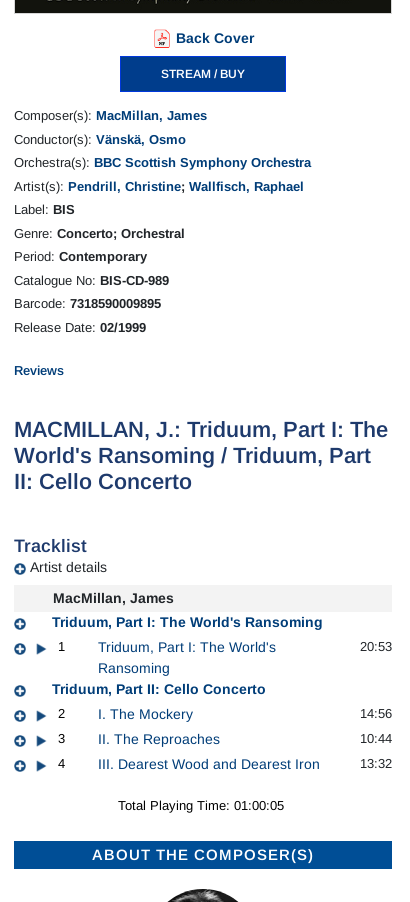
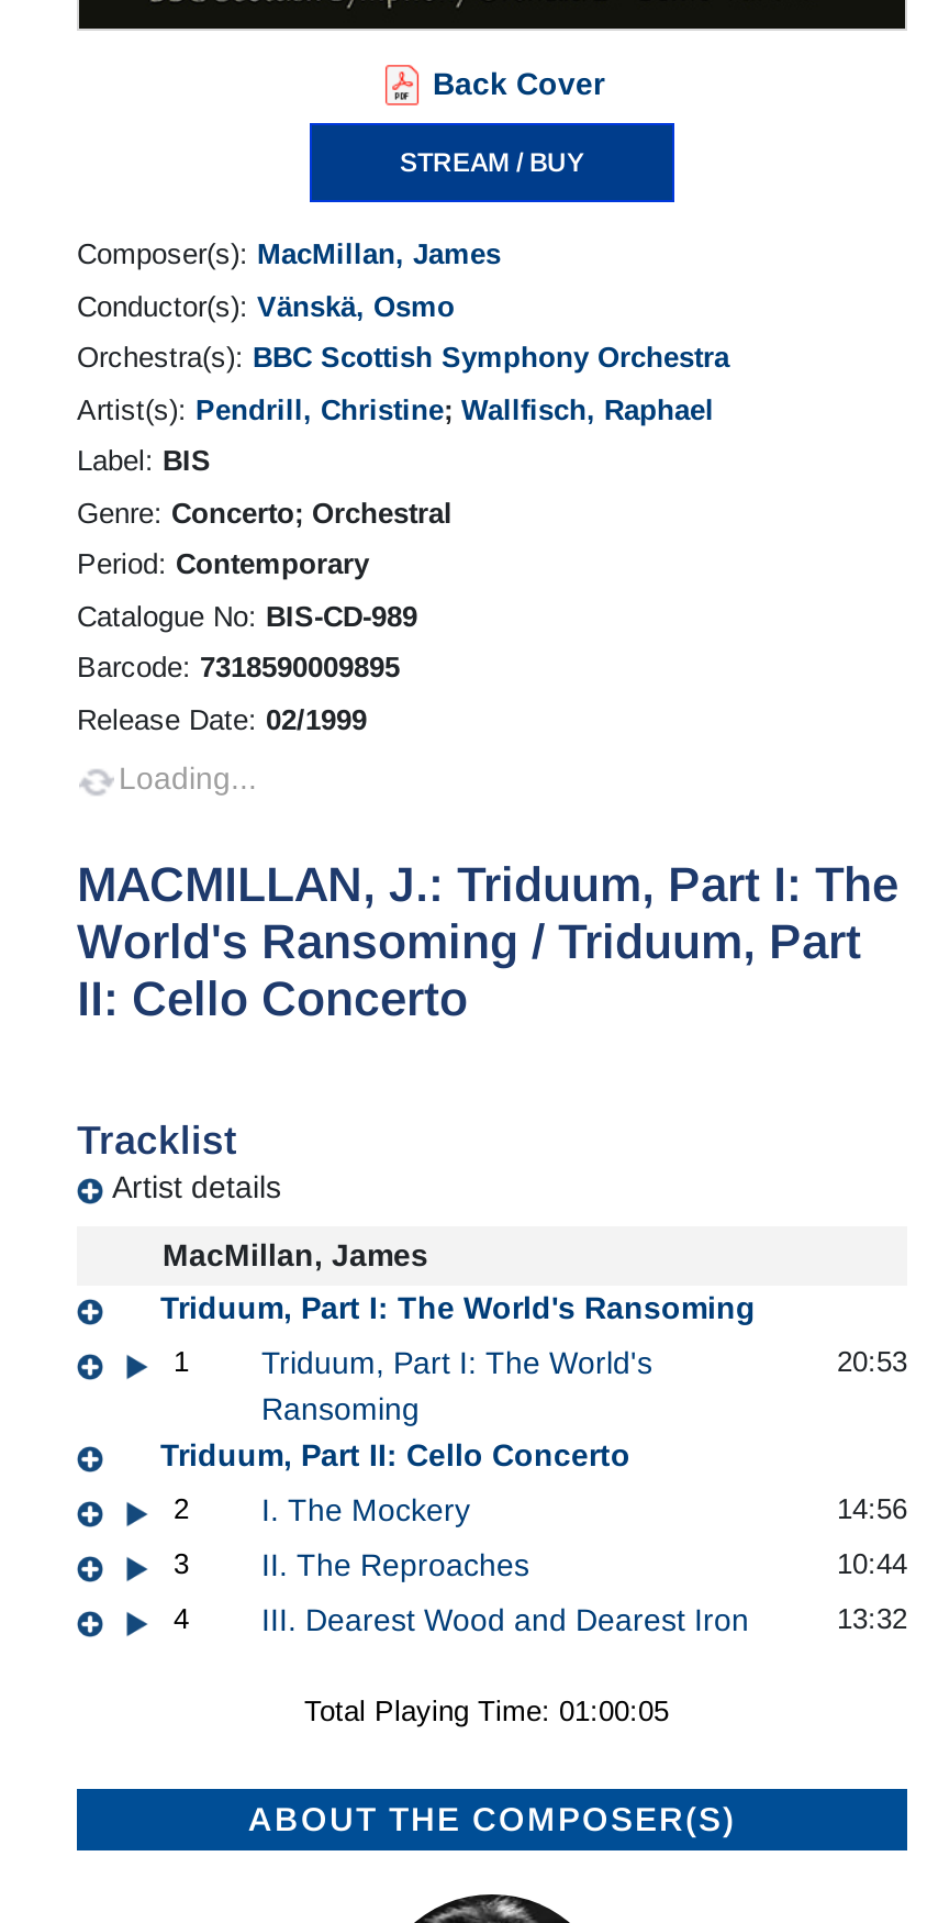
[14,363,64,378] Reviews -> [119,761,257,796] Loading...

